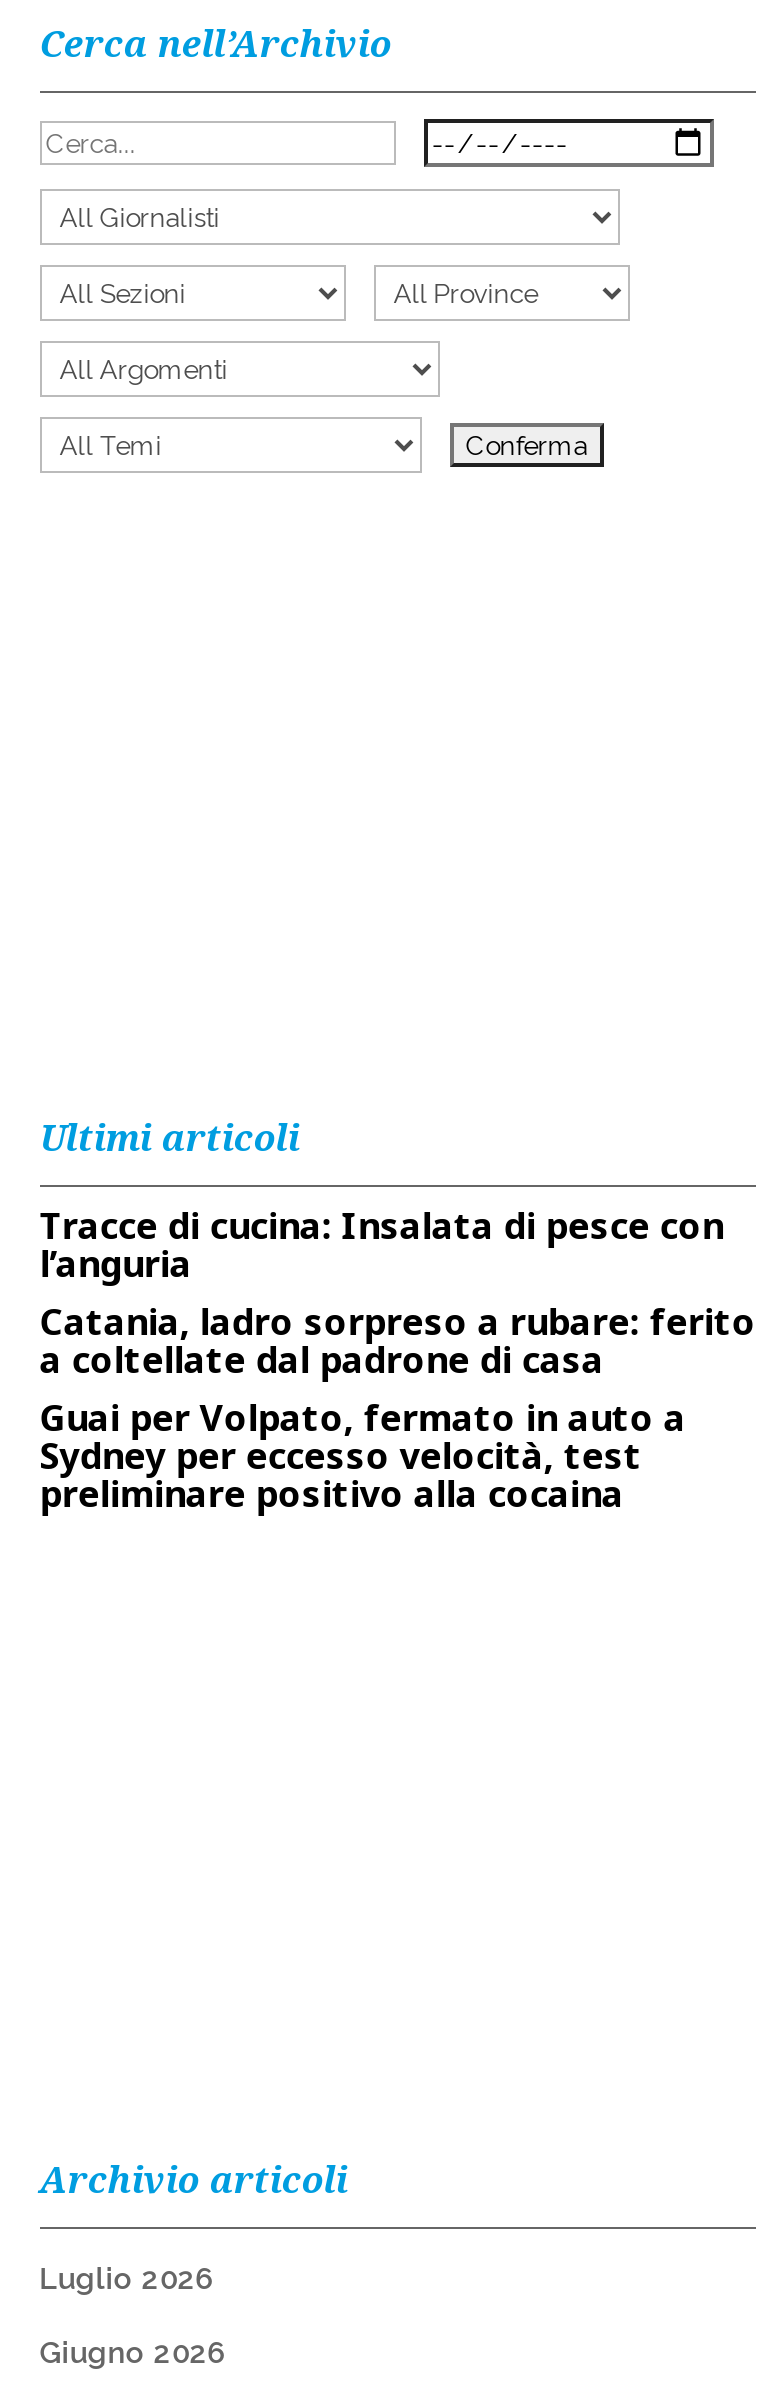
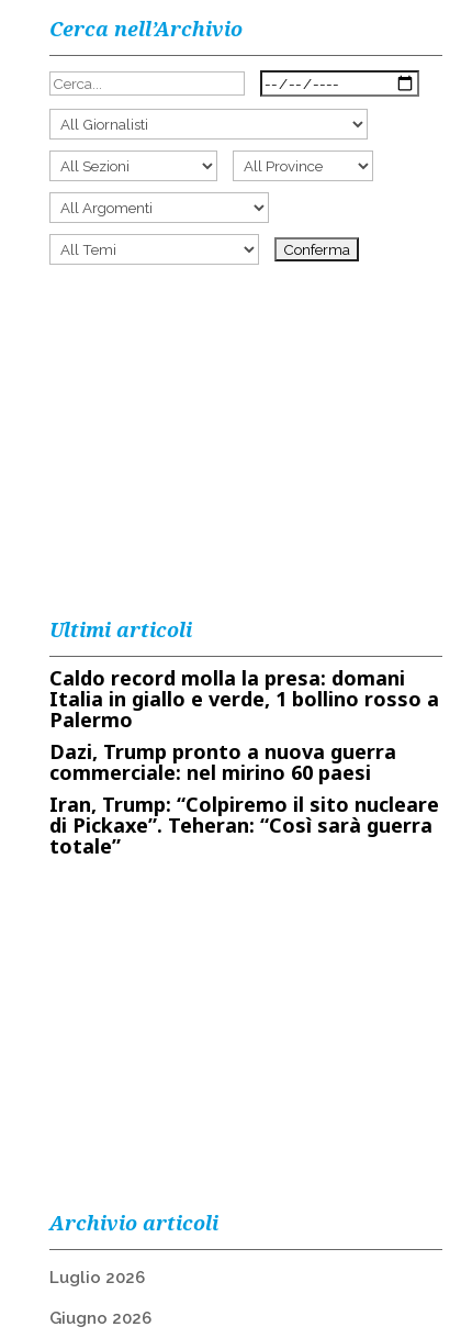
[40,1202,756,1518] Tracce di cucina: Insalata di pesce con | l’anguria | Catania, ladro sorpreso a rubare: ferito | a coltellate dal padrone di casa | Guai per Volpato, fermato in auto a | Sydney per eccesso velocità, test | preliminare positivo alla cocaina -> [49,665,439,859] Caldo record molla la presa: domani | Italia in giallo e verde, 1 bollino rosso a | Palermo | Dazi, Trump pronto a nuova guerra | commerciale: nel mirino 60 paesi | Iran, Trump: “Colpiremo il sito nucleare | di Pickaxe”. Teheran: “Così sarà guerra | totale”

